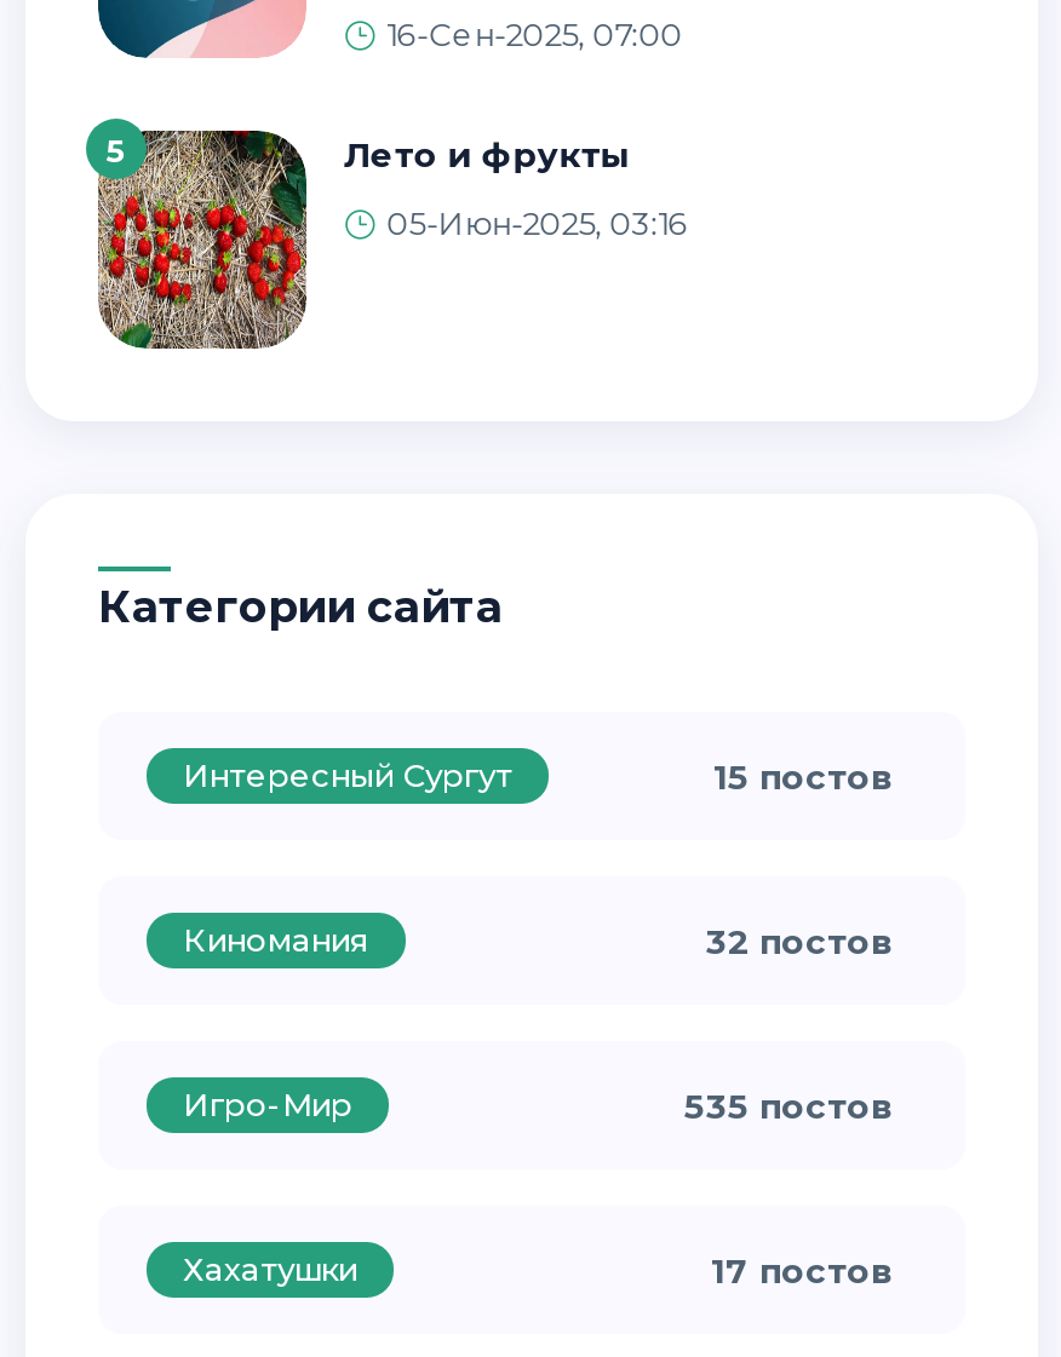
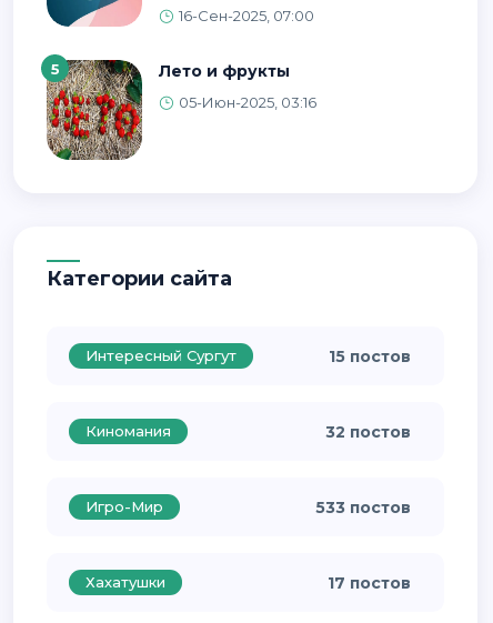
[684,1085,893,1128] 535 постов -> [315,498,411,518] 533 постов

